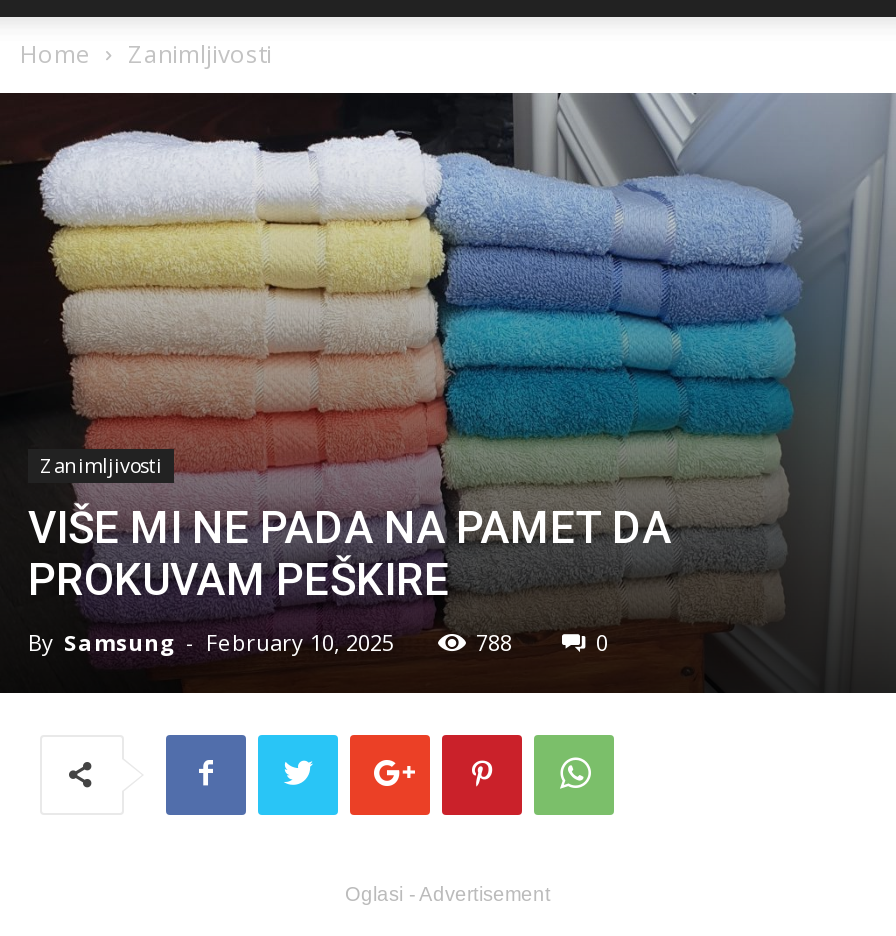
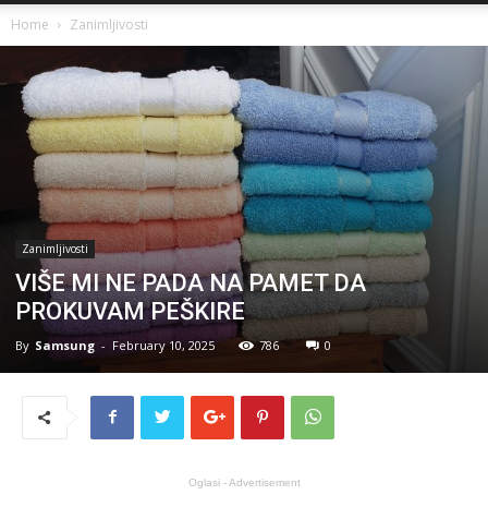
[476,626,512,656] 788 -> [259,336,279,353] 786

